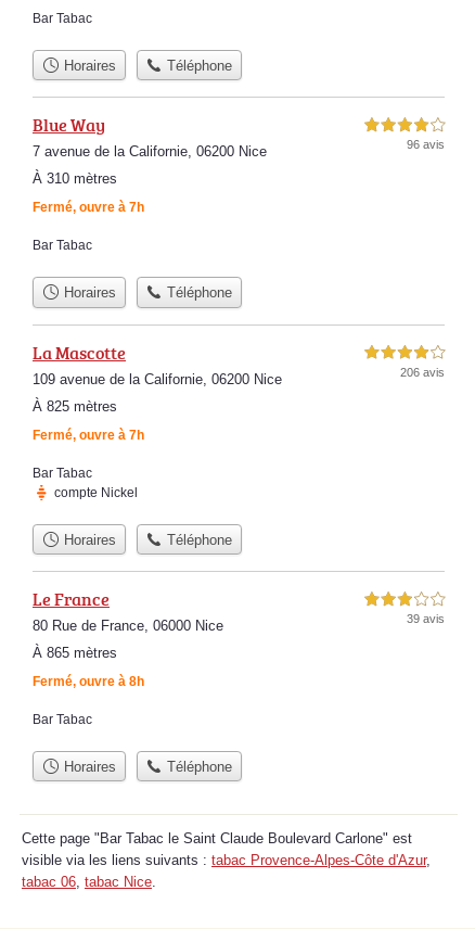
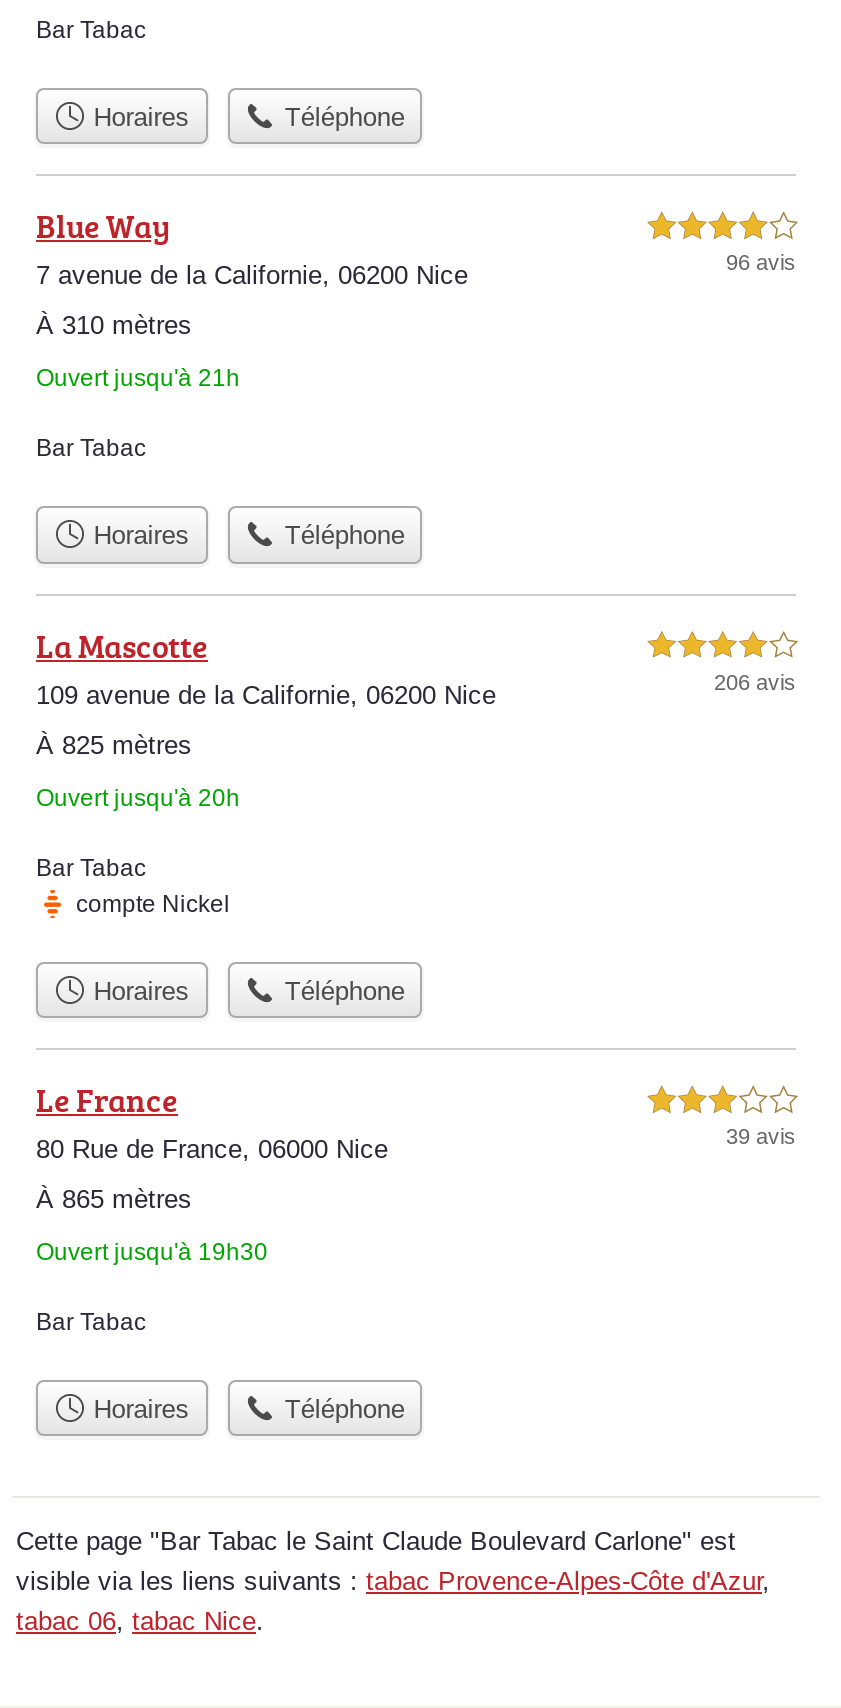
[33,200,144,215] Fermé, ouvre à 7h -> [36,364,240,392] Ouvert jusqu'à 21h
[33,427,144,442] Fermé, ouvre à 7h -> [36,783,240,811] Ouvert jusqu'à 20h
[33,674,144,689] Fermé, ouvre à 8h -> [36,1238,268,1266] Ouvert jusqu'à 19h30

